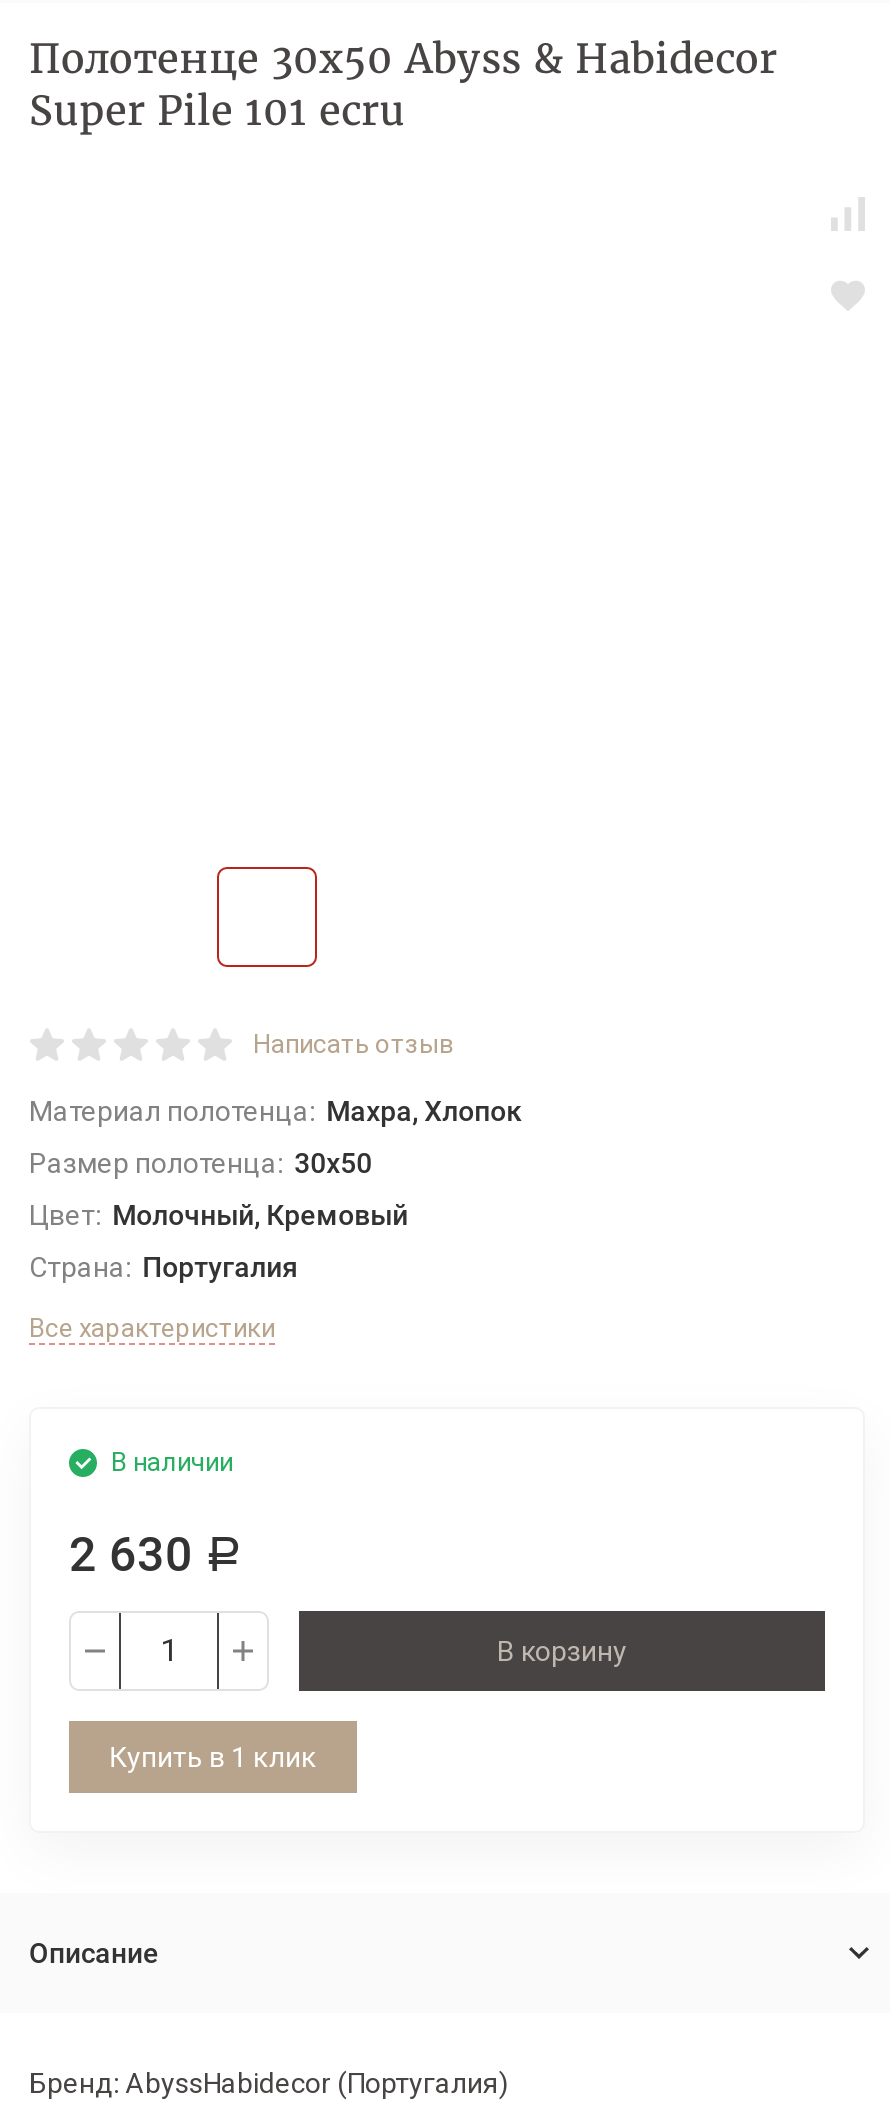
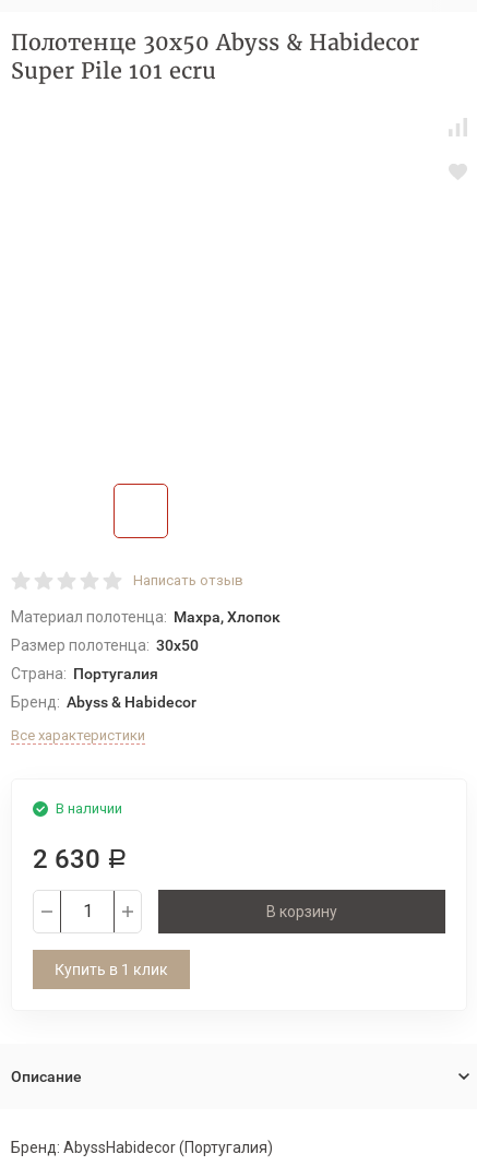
[29,1199,408,1231] Цвет: Молочный, Кремовый -> none
moved [29,1251,298,1283] -> [11,665,158,682]: Страна: Португалия
none -> [11,693,196,711] Бренд: Abyss & Habidecor

